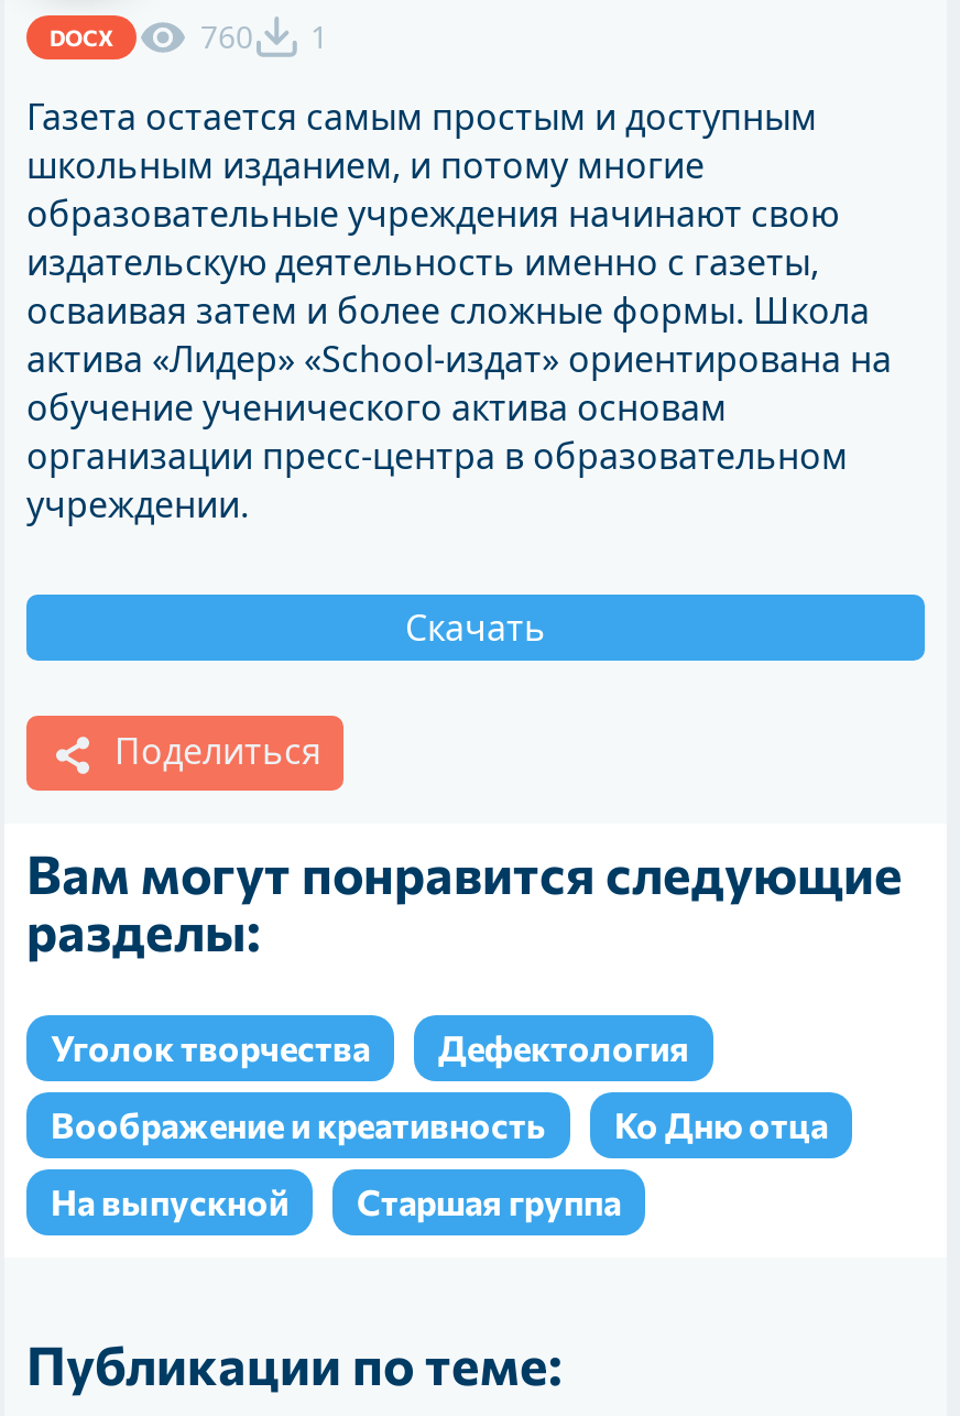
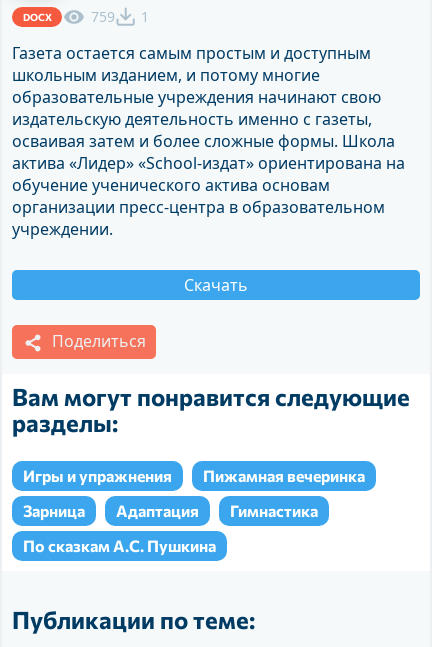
[200,16,328,58] 760 1 -> [91,7,149,26] 759 1
[51,1026,689,1068] Уголок творчества | Дефектология -> [23,466,365,485] Игры и упражнения | Пижамная вечеринка
[51,1103,828,1145] Воображение и креативность | Ко Дню отца -> [23,501,318,520] Зарница | Адаптация | Гимнастика
[51,1180,621,1222] На выпускной | Старшая группа -> [23,536,216,555] По сказкам А.С. Пушкина

